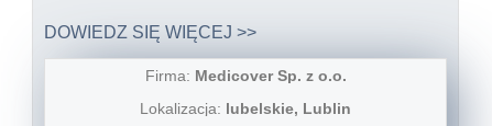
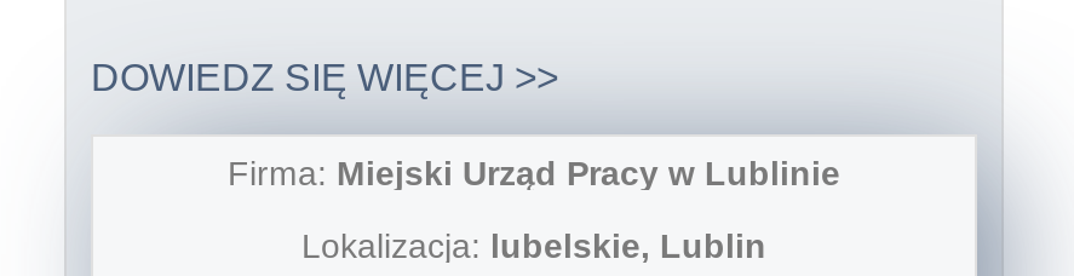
[145,66,346,84] Firma: Medicover Sp. z o.o. -> [228,153,840,191] Firma: Miejski Urząd Pracy w Lublinie

